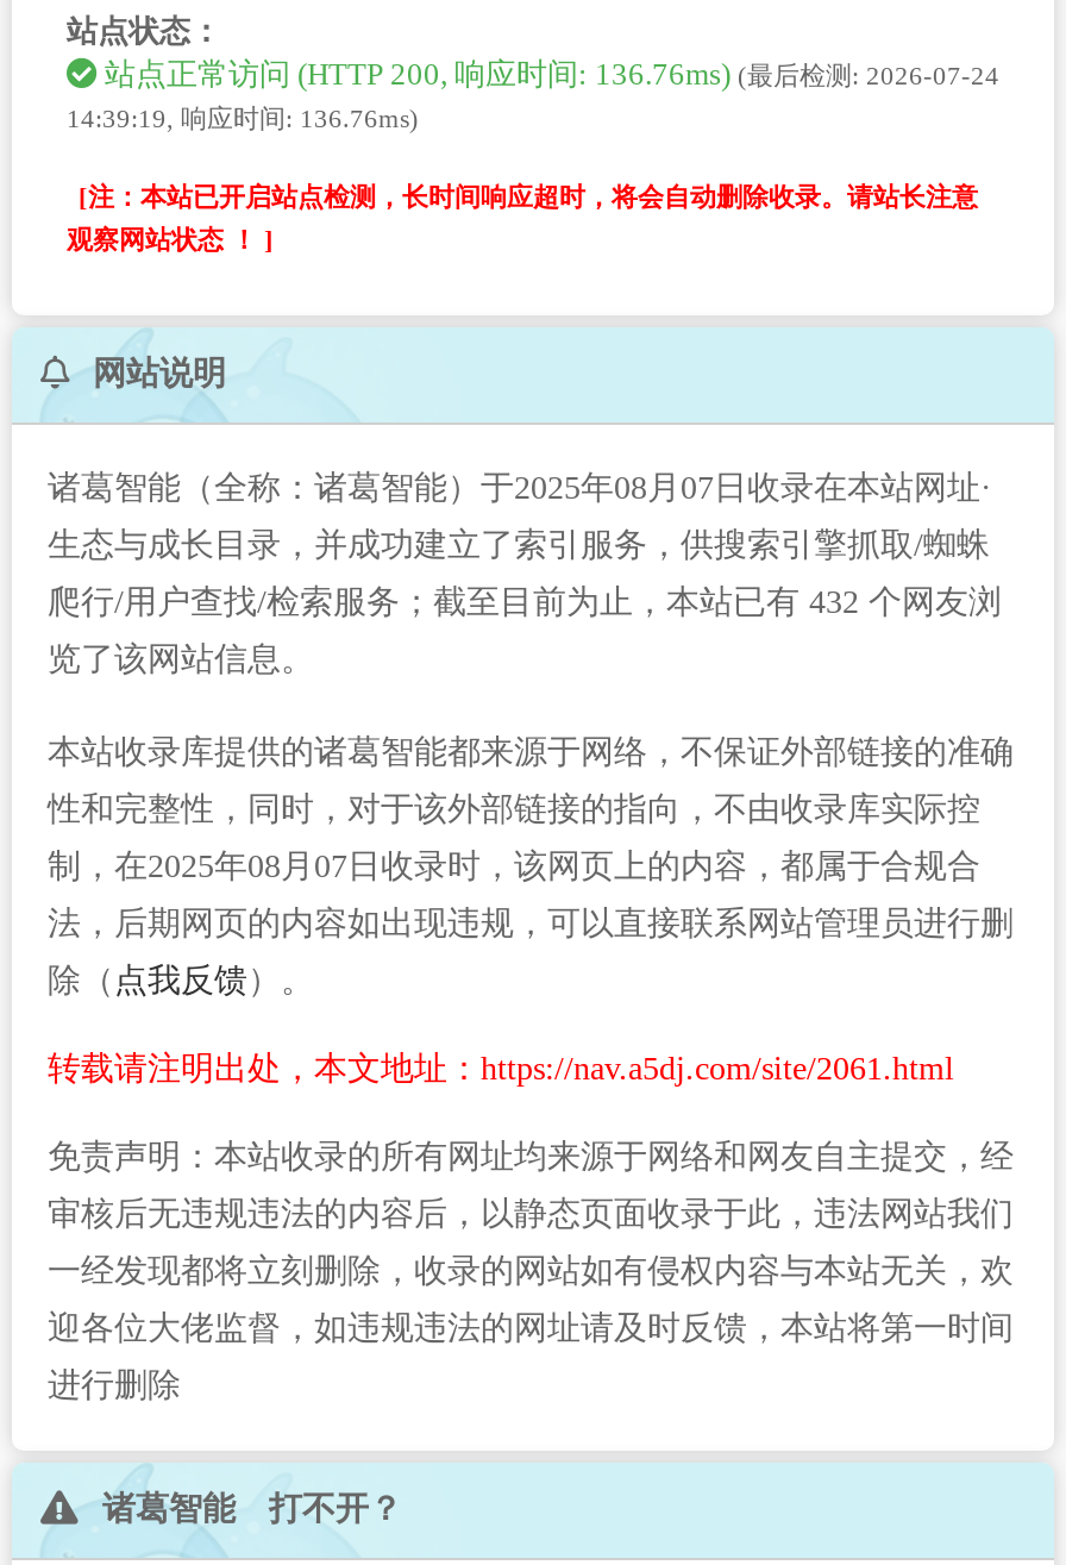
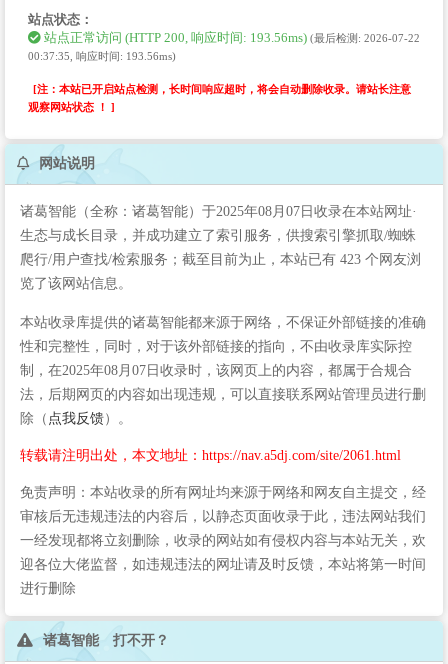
[98,56,999,91] 站点正常访问 (HTTP 200, 响应时间: 136.76ms) (最后检测: 2026-07-24 -> [41,30,420,45] 站点正常访问 (HTTP 200, 响应时间: 193.56ms) (最后检测: 2026-07-22
[67,103,419,132] 14:39:19, 响应时间: 136.76ms) -> [28,50,176,62] 00:37:35, 响应时间: 193.56ms)
[48,584,1002,620] 爬行/用户查找/检索服务；截至目前为止，本站已有 432 个网友浏 -> [20,252,421,267] 爬行/用户查找/检索服务；截至目前为止，本站已有 423 个网友浏

